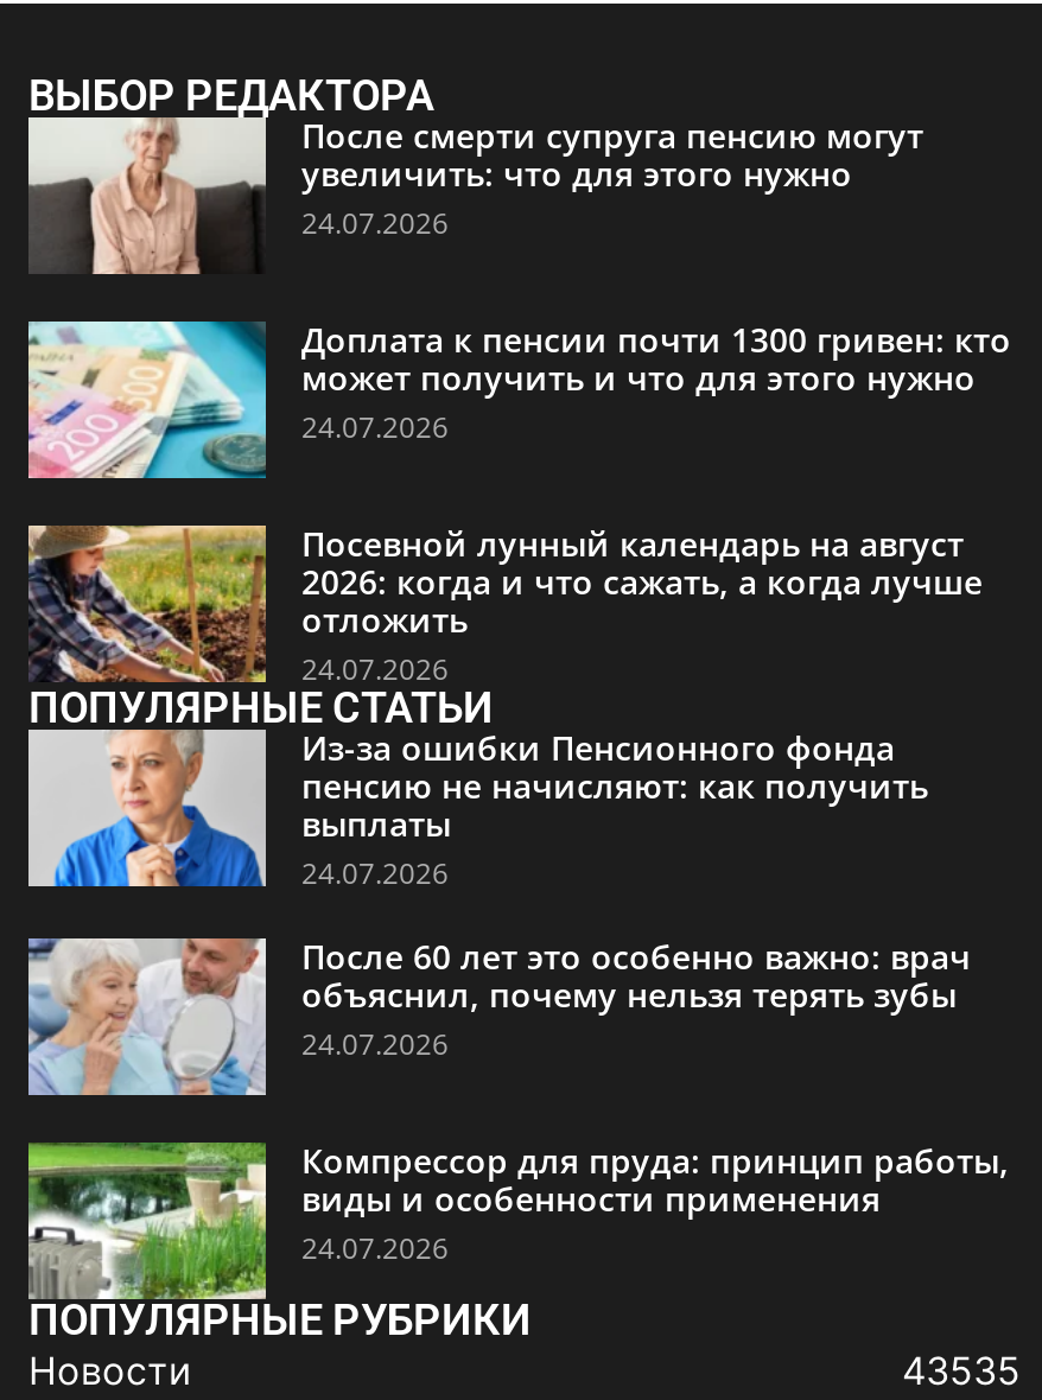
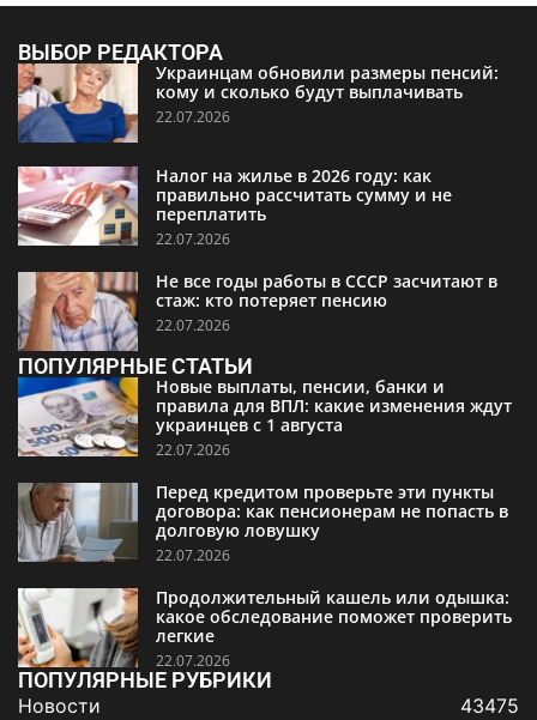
[26,114,923,278] [image] | После смерти супруга пенсию могут | увеличить: что для этого нужно | 24.07.2026 -> [17,61,499,144] [image] | Украинцам обновили размеры пенсий: | кому и сколько будут выплачивать | 22.07.2026
[28,318,1011,479] [image] | Доплата к пенсии почти 1300 гривен: кто | может получить и что для этого нужно | 24.07.2026 -> [18,164,452,249] [image] | Налог на жилье в 2026 году: как | правильно рассчитать сумму и не | переплатить | 22.07.2026
[26,522,983,690] [image] | Посевной лунный календарь на август | 2026: когда и что сажать, а когда лучше | отложить | 24.07.2026 -> [17,269,497,350] [image] | Не все годы работы в СССР засчитают в | стаж: кто потеряет пенсию | 22.07.2026
[26,726,928,894] [image] | Из-за ошибки Пенсионного фонда | пенсию не начисляют: как получить | выплаты | 24.07.2026 -> [17,375,512,460] [image] | Новые выплаты, пенсии, банки и | правила для ВПЛ: какие изменения ждут | украинцев с 1 августа | 22.07.2026
[28,935,971,1099] [image] | После 60 лет это особенно важно: врач | объяснил, почему нельзя терять зубы | 24.07.2026 -> [18,480,508,565] [image] | Перед кредитом проверьте эти пункты | договора: как пенсионерам не попасть в | долговую ловушку | 22.07.2026
[26,1139,1009,1288] [image] | Компрессор для пруда: принцип работы, | виды и особенности применения | 24.07.2026 -> [17,586,512,671] [image] | Продолжительный кашель или одышка: | какое обследование поможет проверить | легкие | 22.07.2026
[902,1348,1021,1395] 43535 -> [460,694,519,717] 43475

